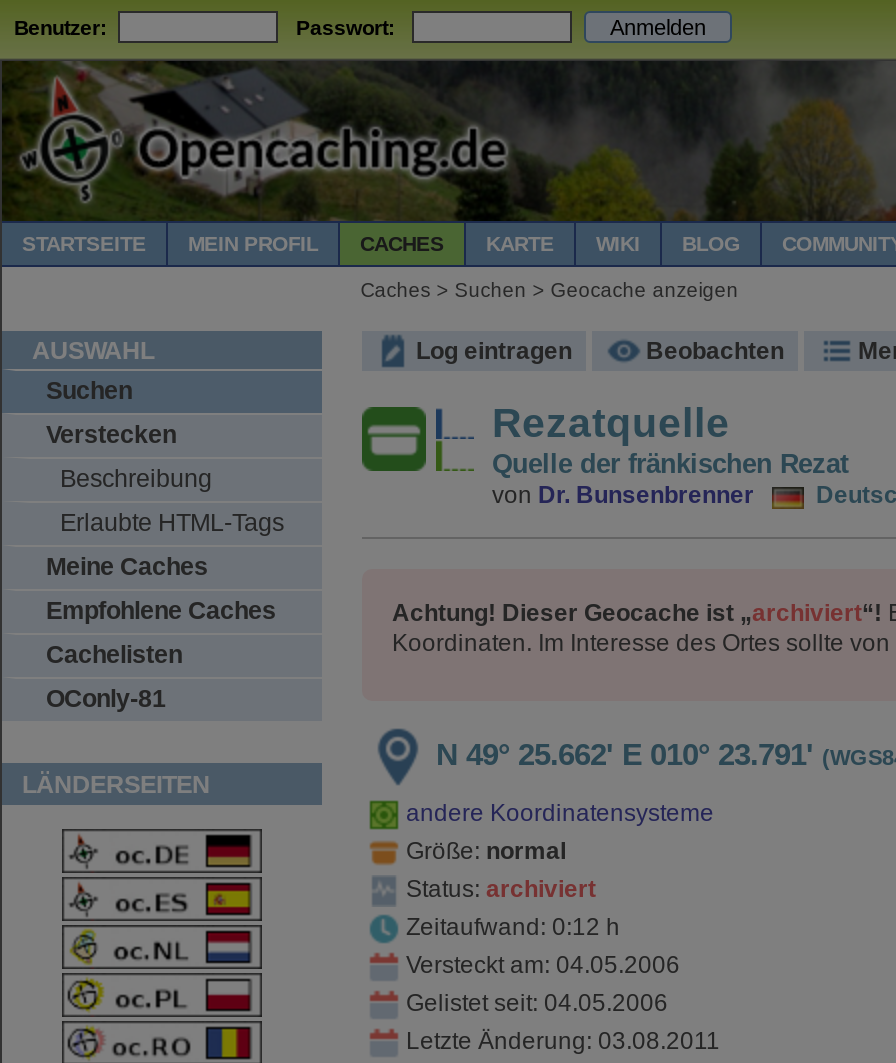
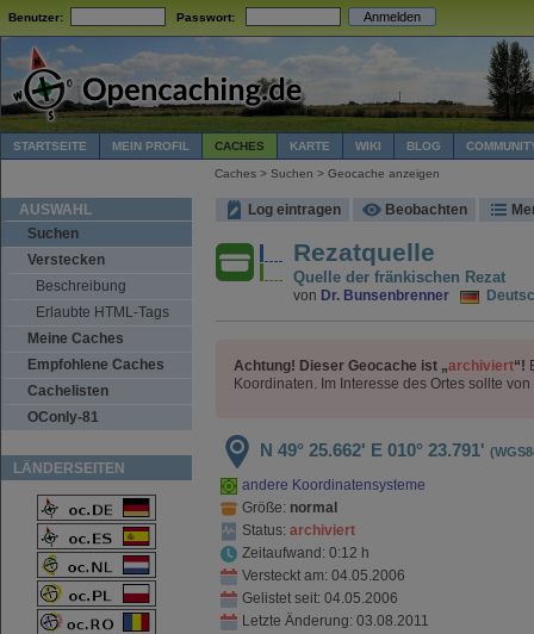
[6,59,890,223] [image] -> [4,36,530,133] [image]

